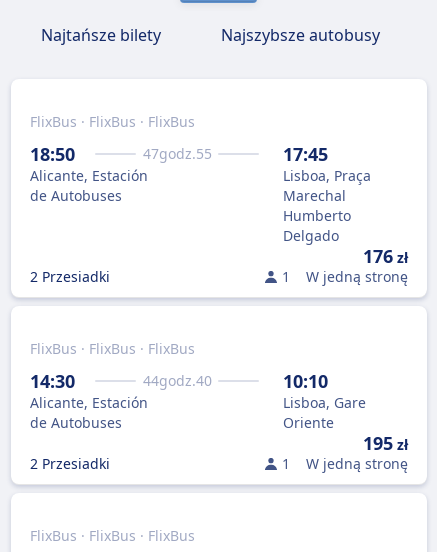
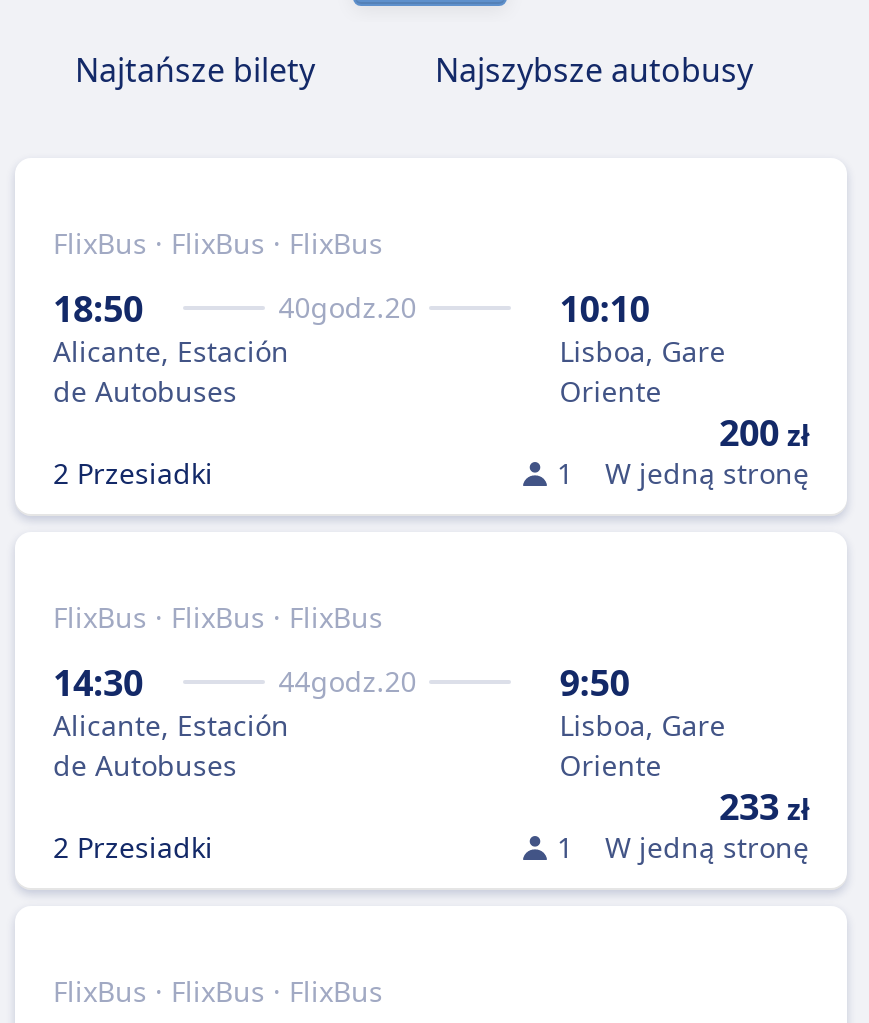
[143,144,212,163] 47godz.55 -> [278,288,416,326] 40godz.20
[283,142,408,268] 17:45 | Lisboa, Praça | Marechal | Humberto | Delgado | 176 zł -> [560,284,809,456] 10:10 | Lisboa, Gare | Oriente | 200 zł
[143,371,212,390] 44godz.40 -> [278,662,416,700] 44godz.20
[283,369,328,393] 10:10 -> [560,658,630,706] 9:50
[363,431,408,455] 195 zł -> [719,782,809,830] 233 zł

